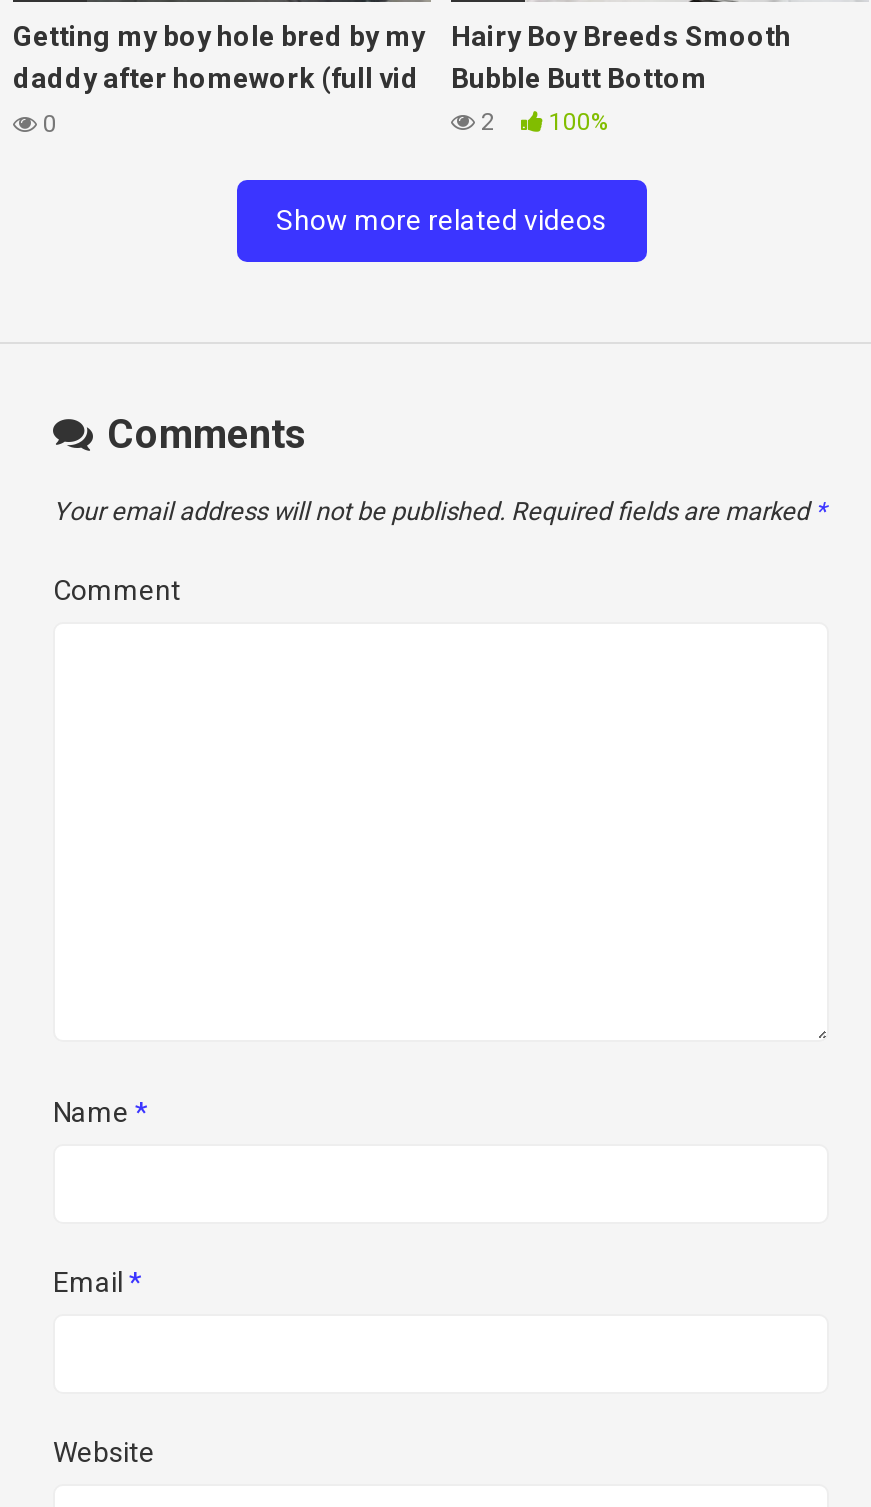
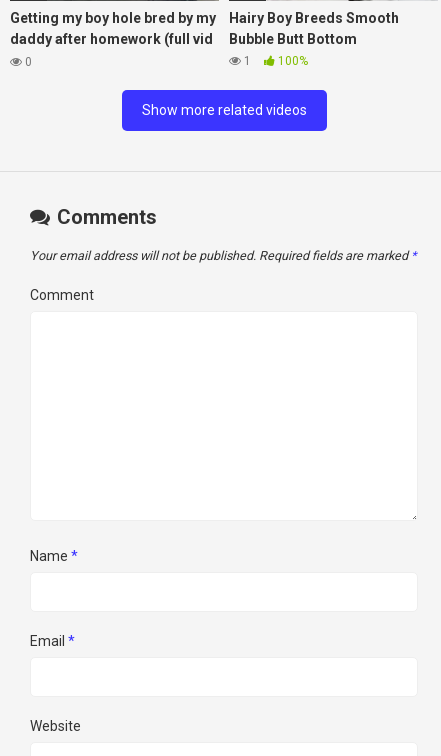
[475,107,609,135] 2 100% -> [241,53,308,67] 1 100%

